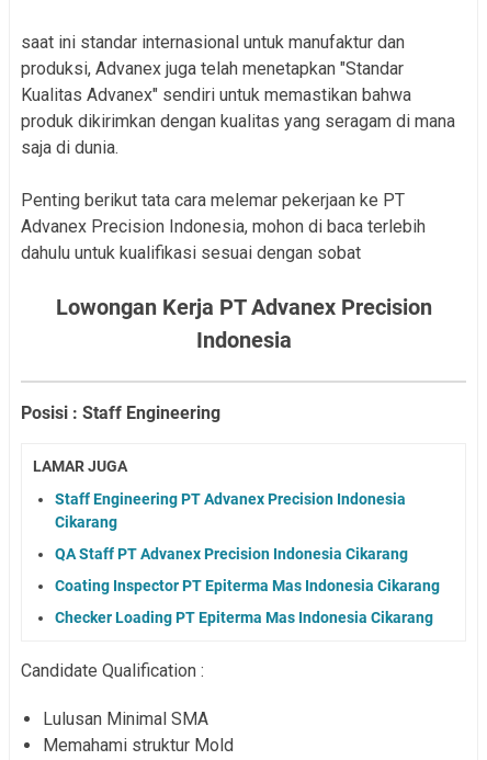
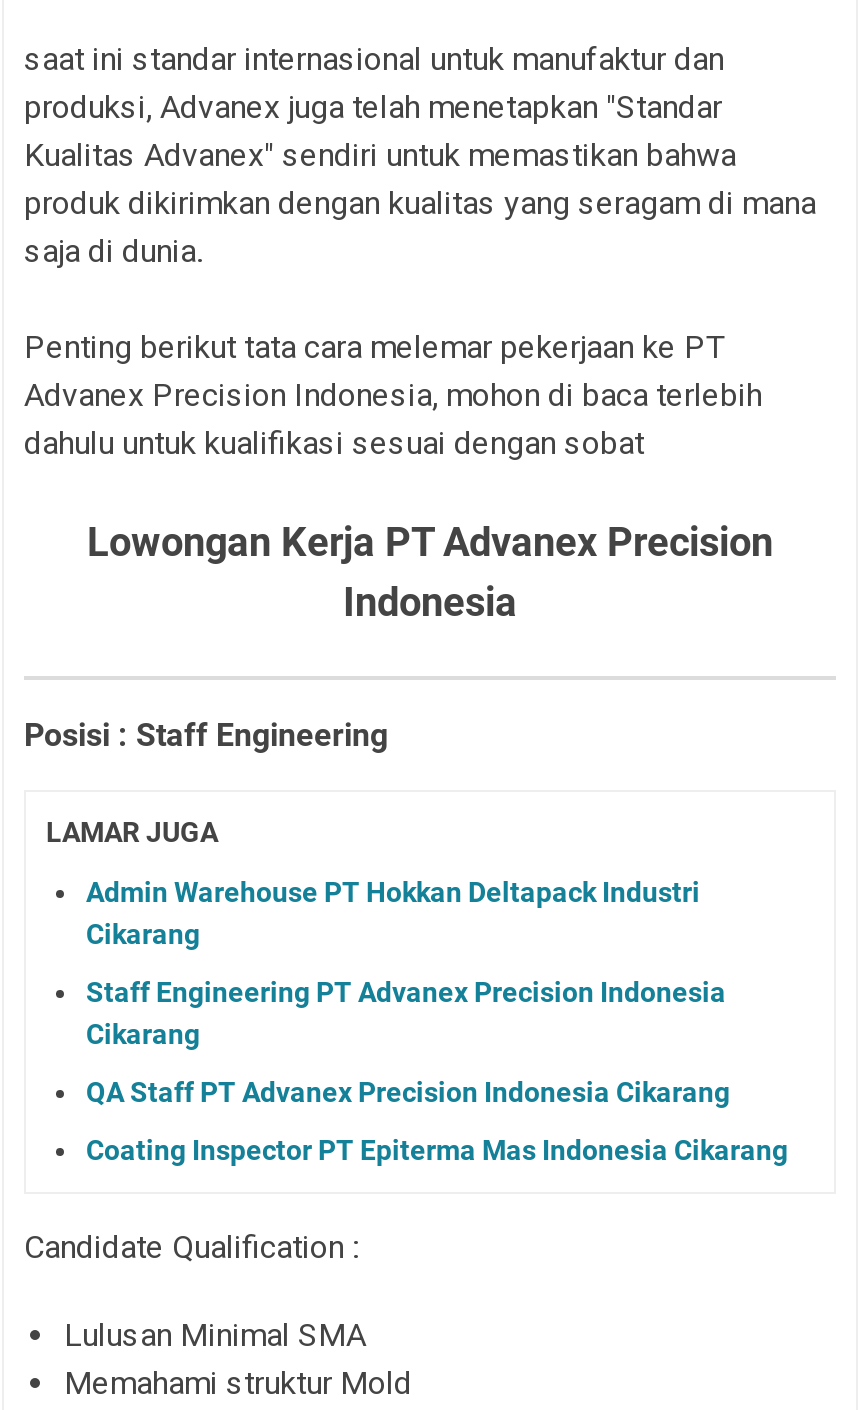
none -> [86,877,700,951] Admin Warehouse PT Hokkan Deltapack Industri | Cikarang
moved [55,491,440,595] -> [86,977,788,1167]: Staff Engineering PT Advanex Precision Indonesia | Cikarang | QA Staff PT Advanex Precision Indonesia Cikarang | Coating Inspector PT Epiterma Mas Indonesia Cikarang
[55,609,433,627] Checker Loading PT Epiterma Mas Indonesia Cikarang -> none

